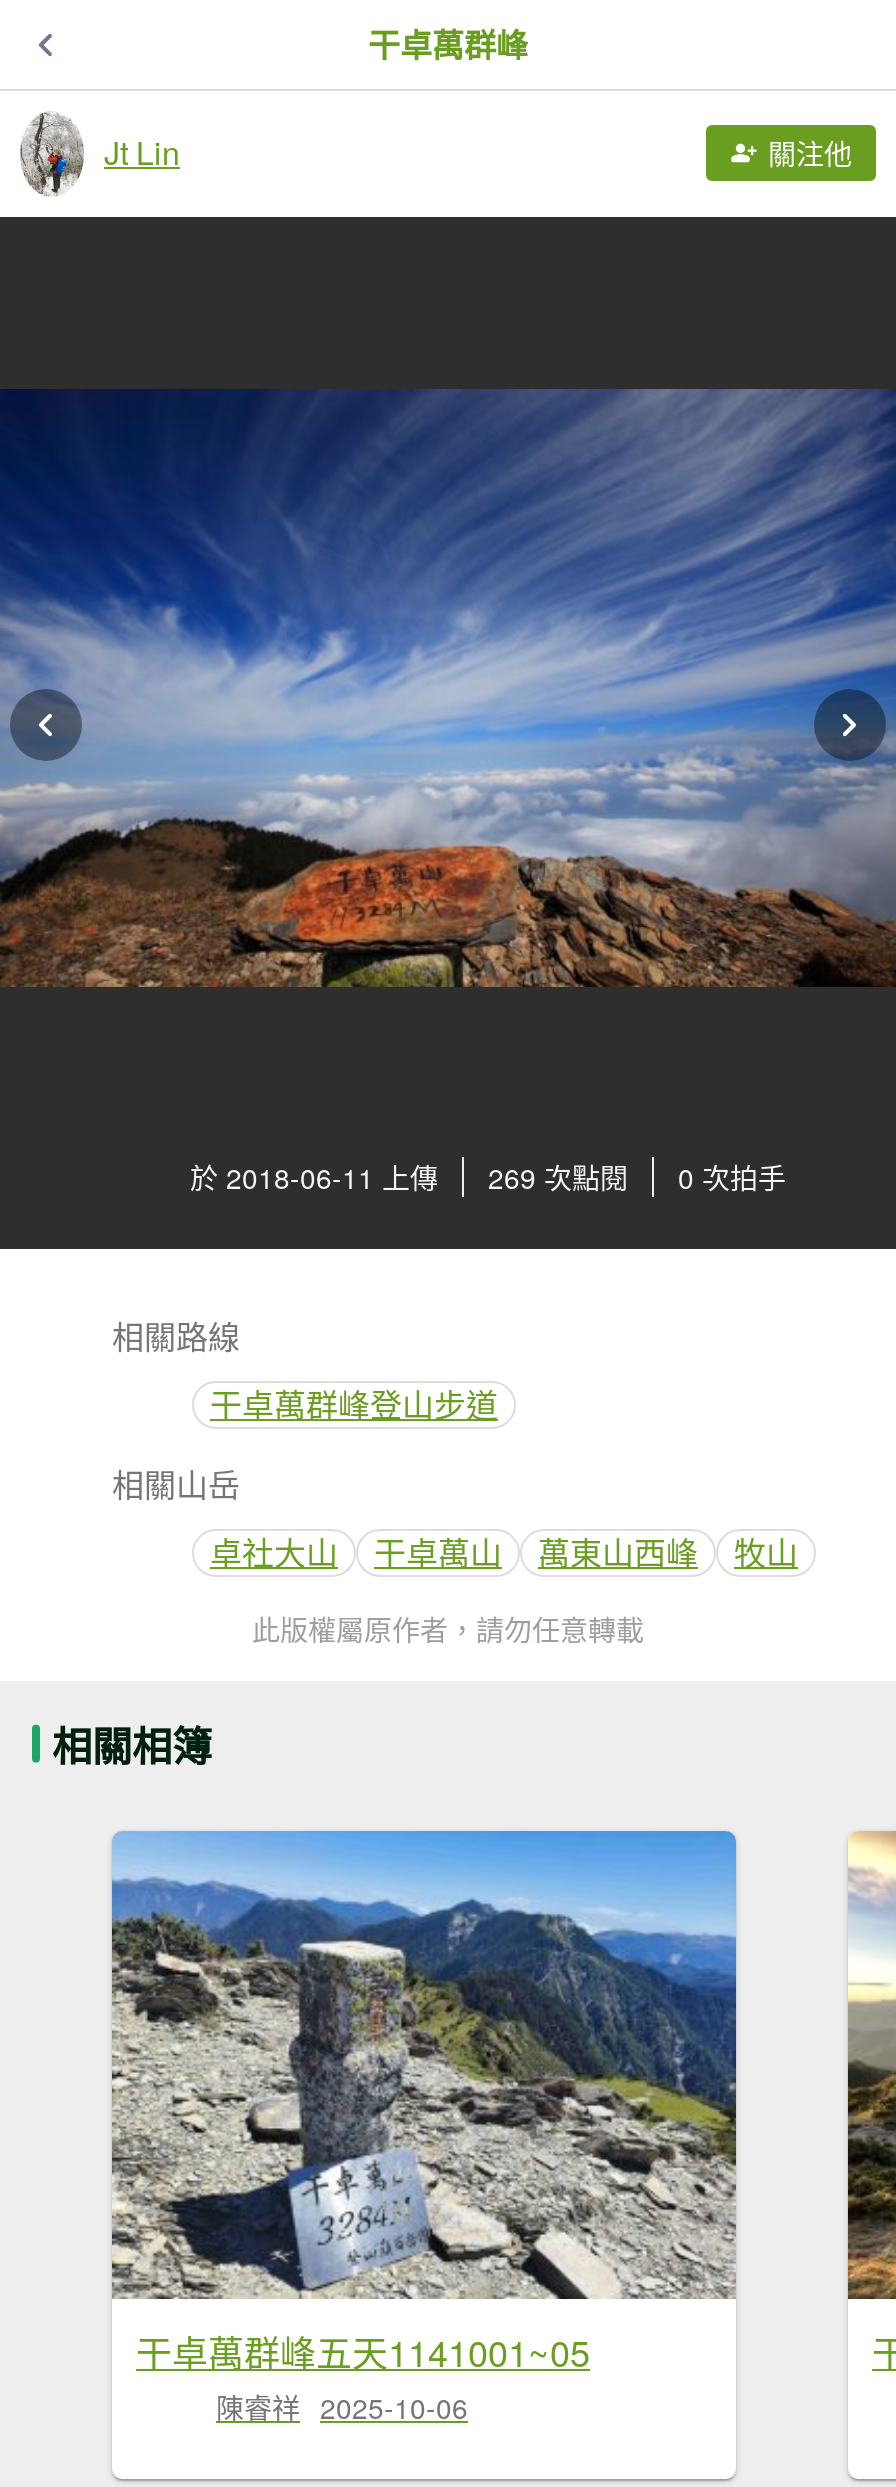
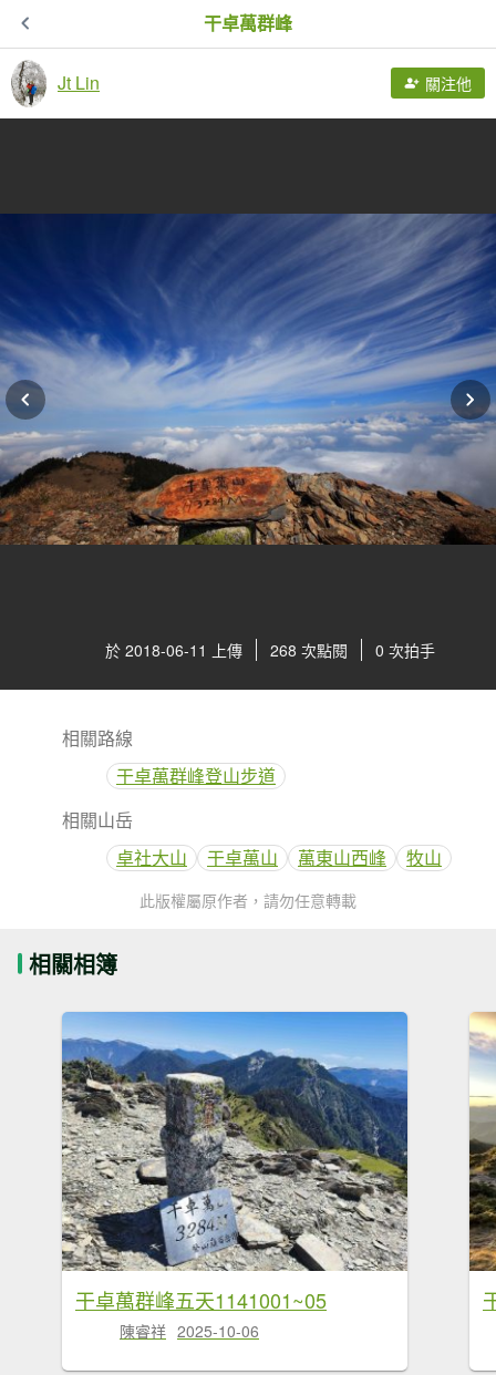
[190,1156,786,1196] 於 2018-06-11 上傳 269 次點閱 0 次拍手 -> [105,638,435,661] 於 2018-06-11 上傳 268 次點閱 0 次拍手

